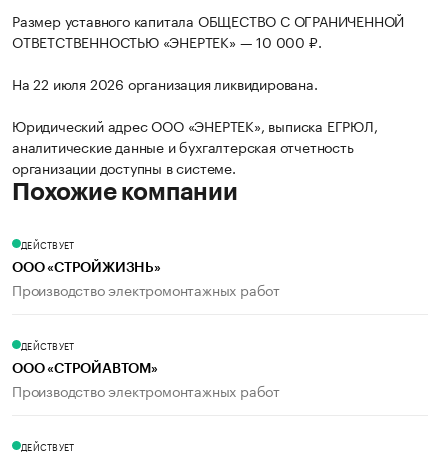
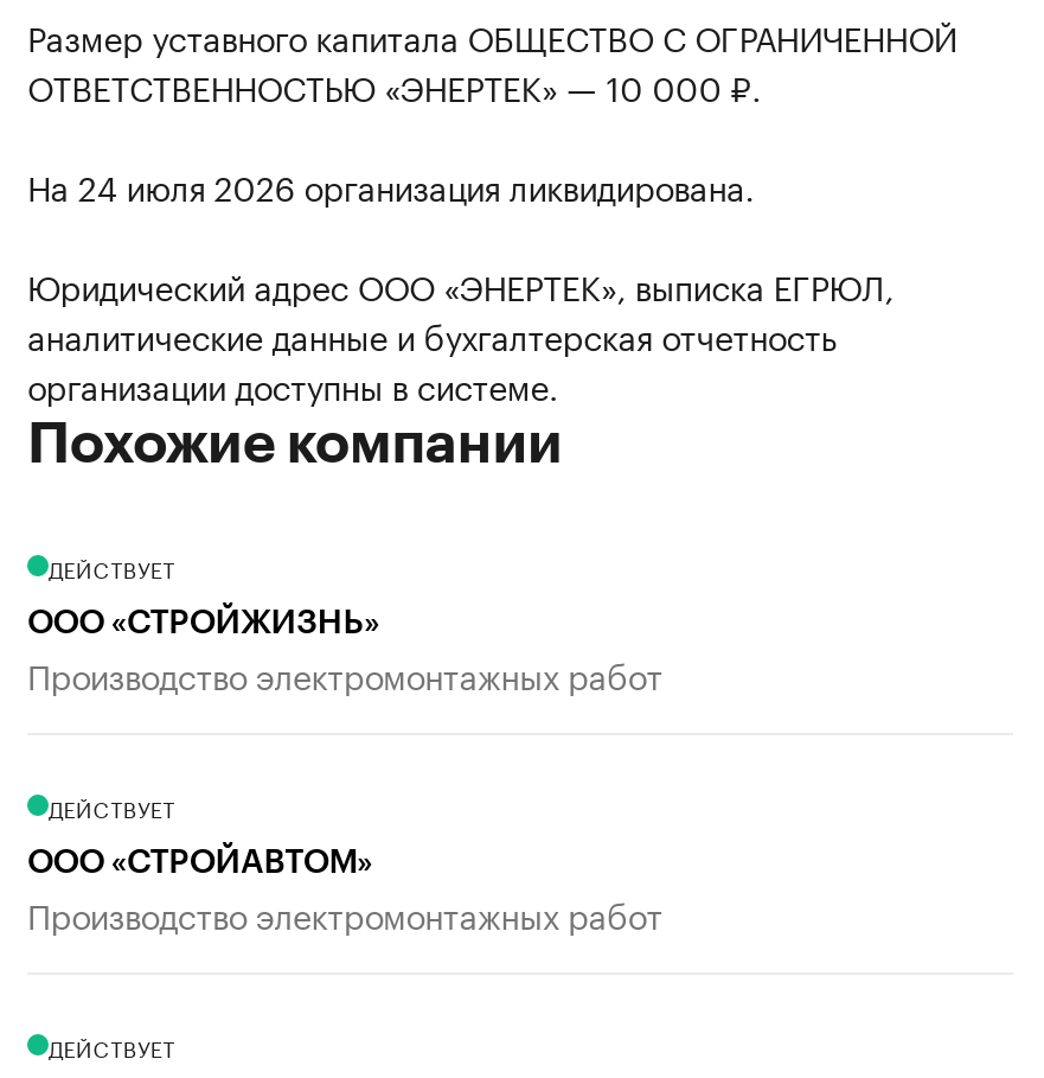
[12,72,318,94] На 22 июля 2026 организация ликвидирована. -> [27,160,754,212] На 24 июля 2026 организация ликвидирована.

